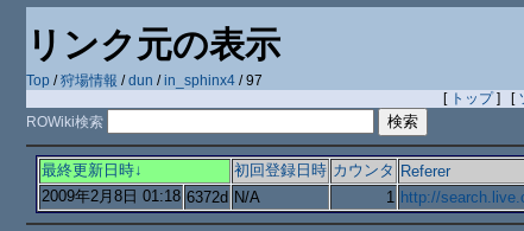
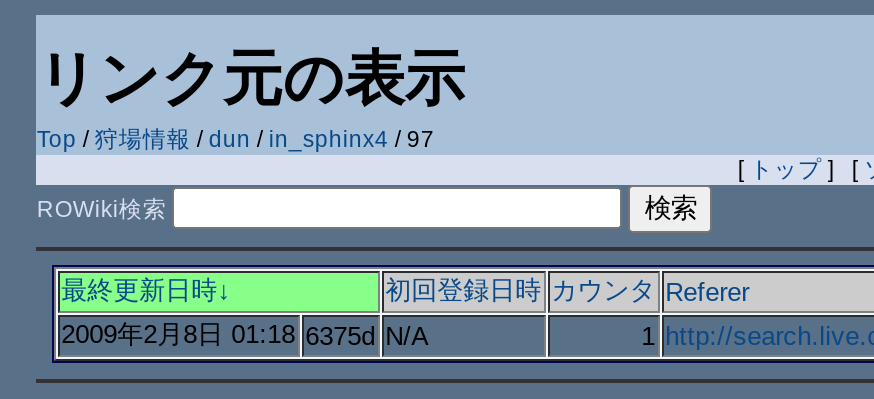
[41,188,260,207] 2009年2月8日 01:18 6372d N/A -> [61,320,429,352] 2009年2月8日 01:18 6375d N/A

